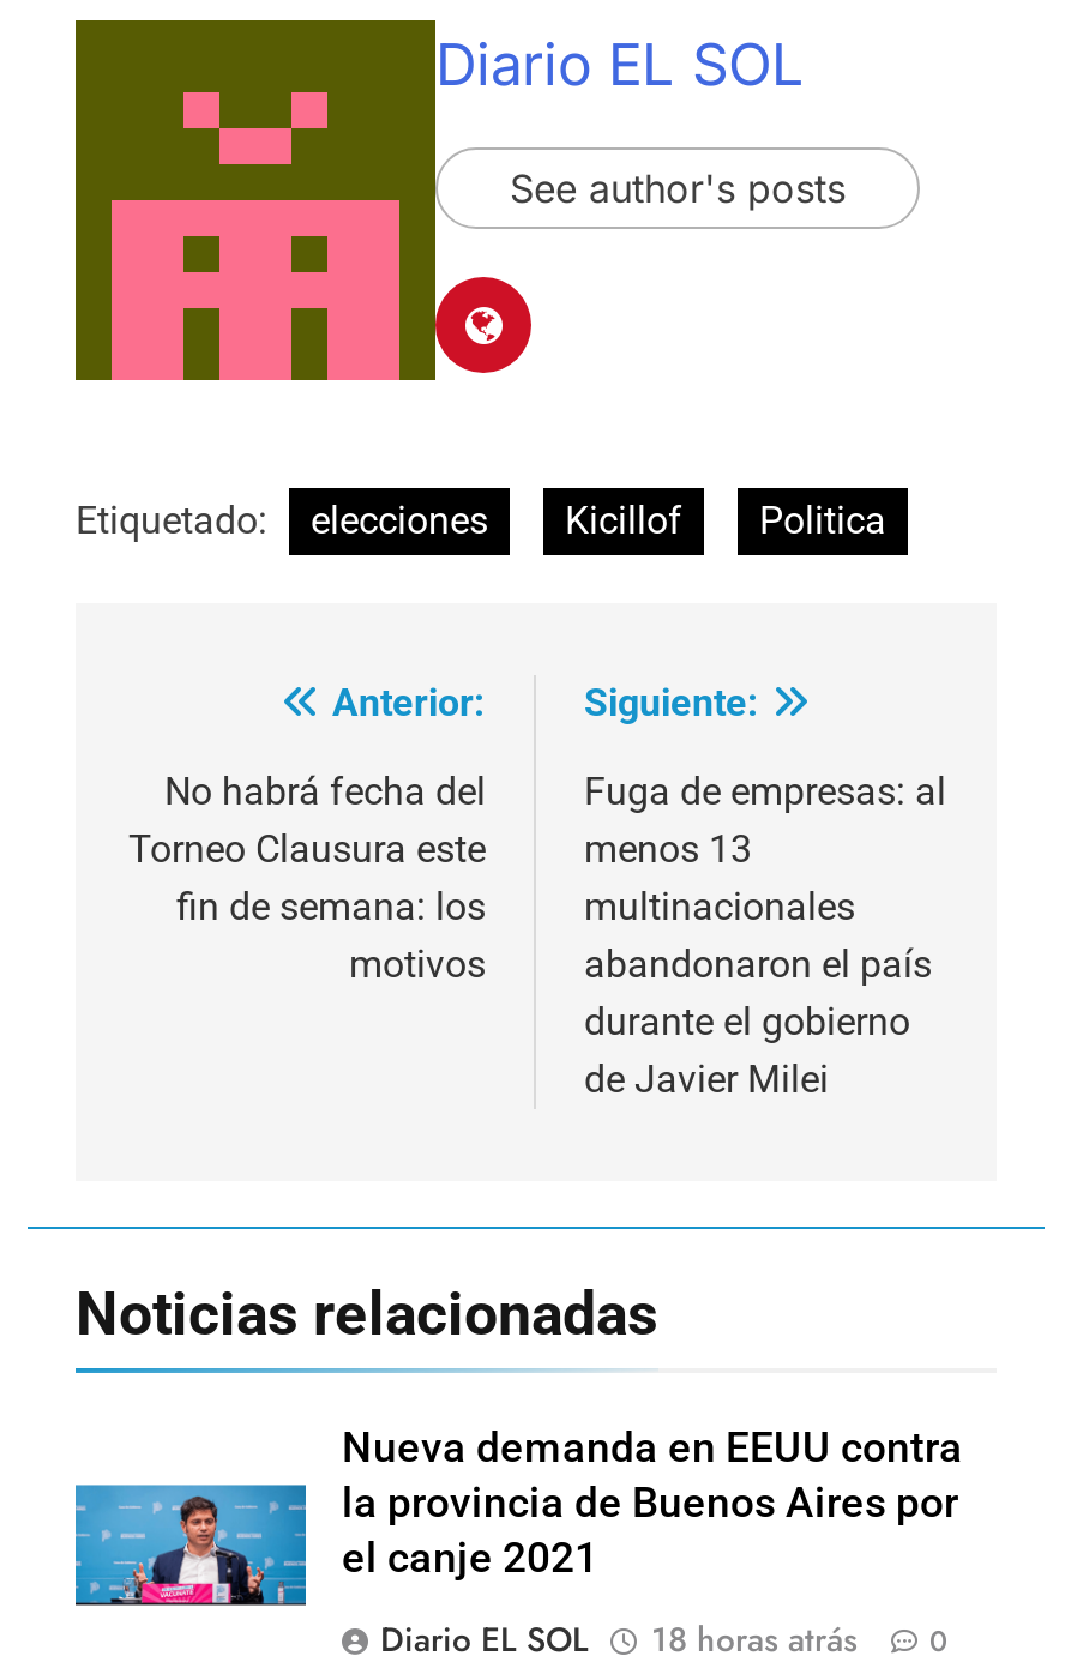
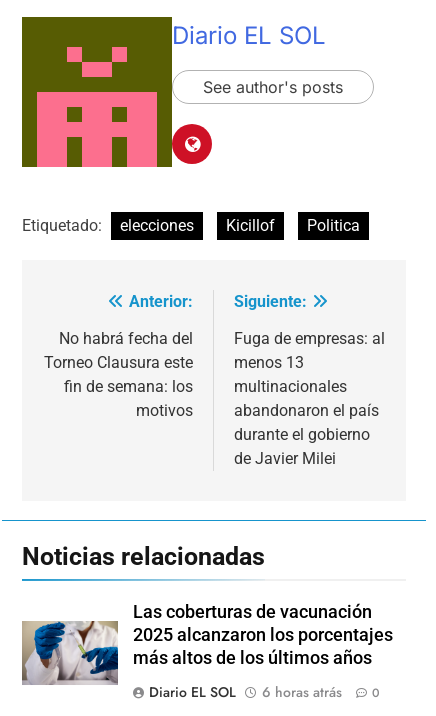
[73,1424,963,1622] [image] | Nueva demanda en EEUU contra | la provincia de Buenos Aires por | el canje 2021 -> [21,602,393,686] [image] | Las coberturas de vacunación | 2025 alcanzaron los porcentajes | más altos de los últimos años
[380,1616,949,1664] Diario EL SOL 18 horas atrás 0 -> [149,682,380,702] Diario EL SOL 6 horas atrás 0

